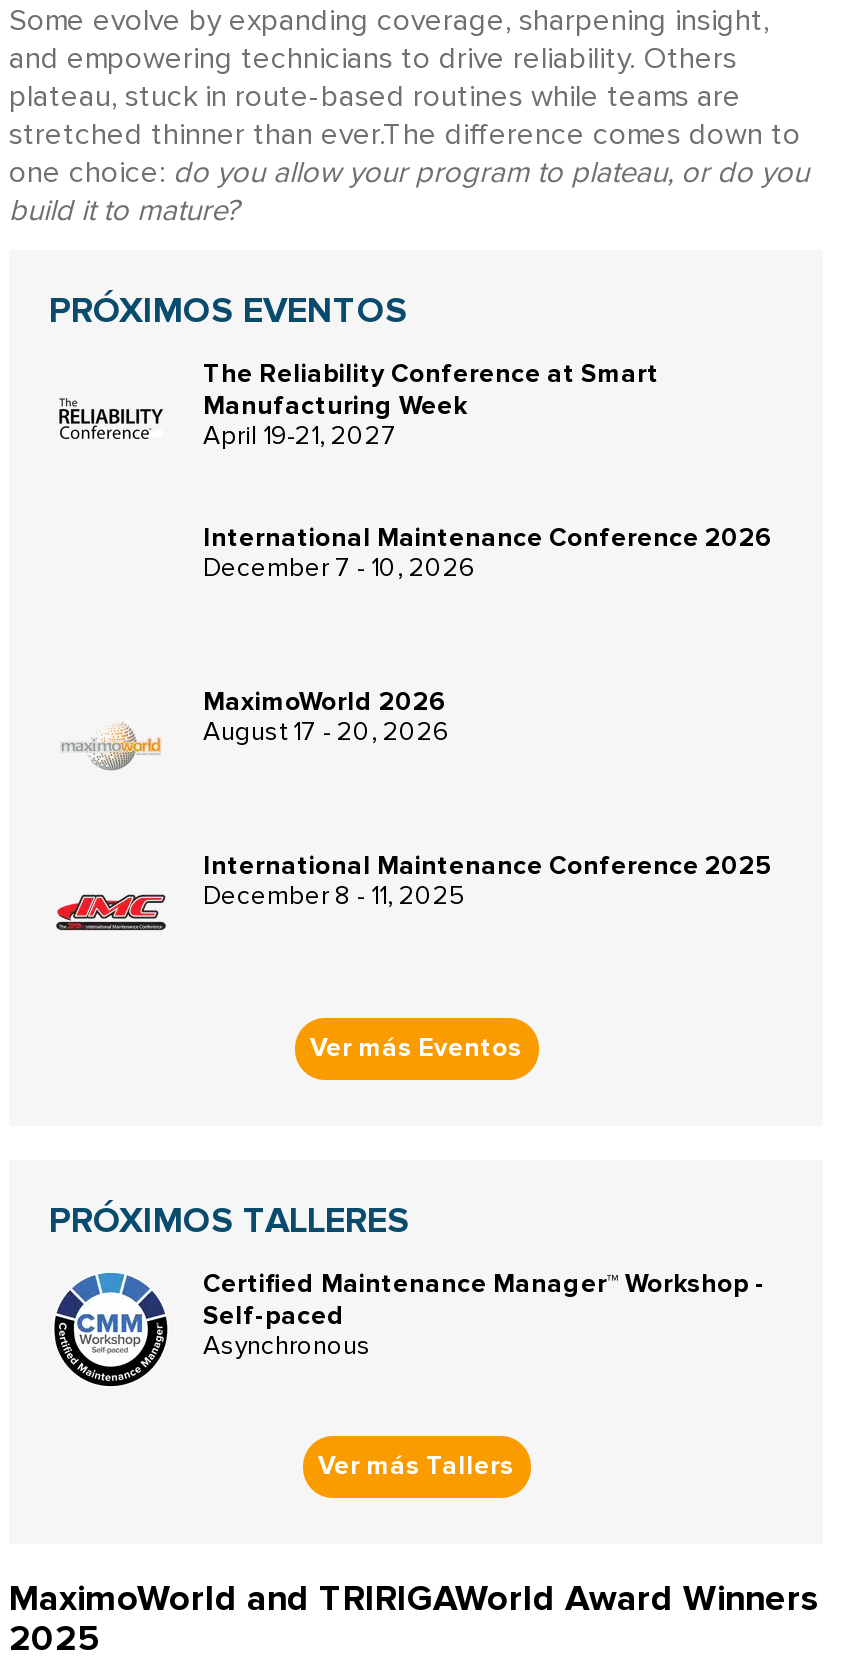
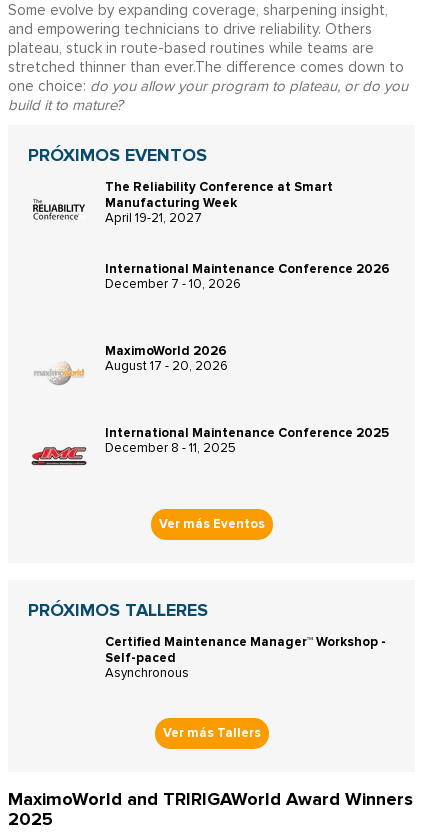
[51,1270,169,1388] [image] -> none

